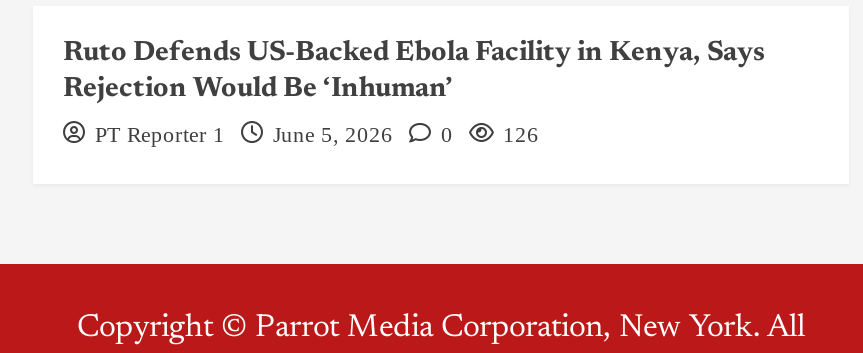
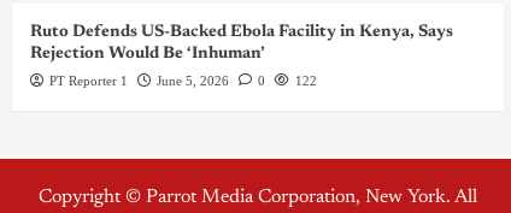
[503,122,539,146] 126 -> [295,73,317,88] 122

